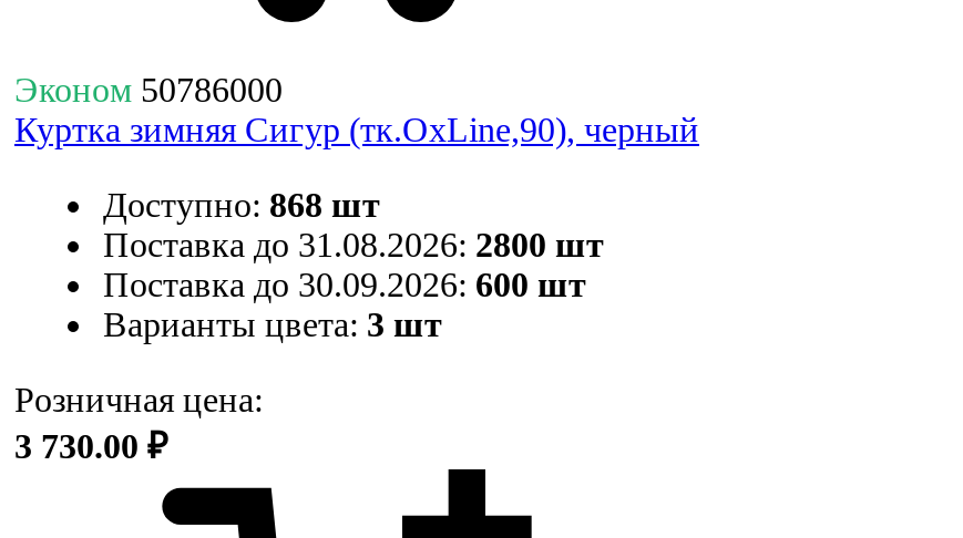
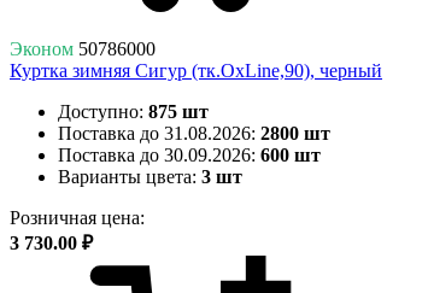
[103,185,380,223] Доступно: 868 шт -> [58,101,209,121] Доступно: 875 шт

